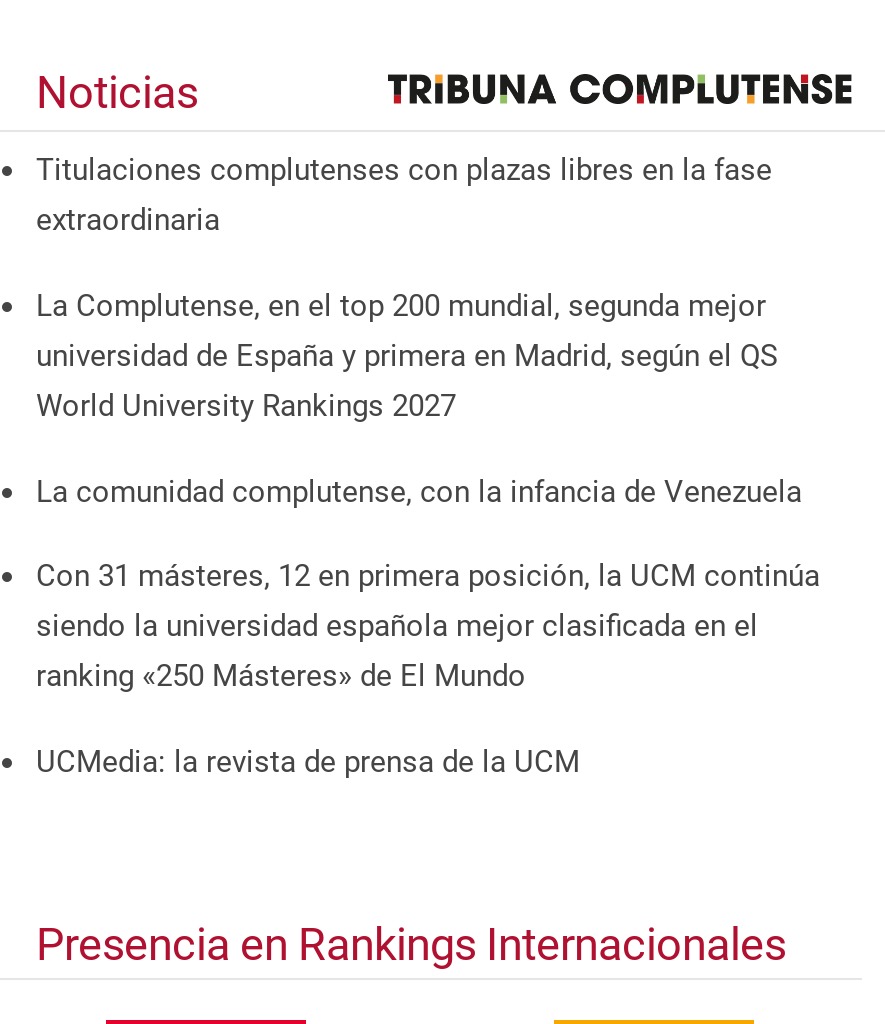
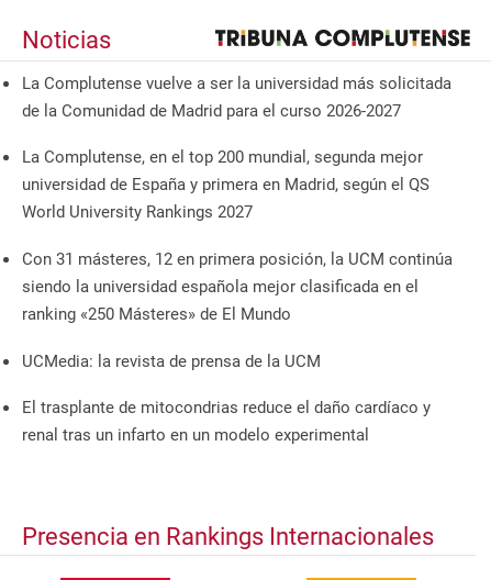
[36,153,772,239] Titulaciones complutenses con plazas libres en la fase | extraordinaria -> [22,73,451,121] La Complutense vuelve a ser la universidad más solicitada | de la Comunidad de Madrid para el curso 2026-2027
[36,473,802,509] La comunidad complutense, con la infancia de Venezuela -> none
moved [36,558,820,779] -> [22,249,453,371]: Con 31 másteres, 12 en primera posición, la UCM continúa | siendo la universidad española mejor clasificada en el | ranking «250 Másteres» de El Mundo | UCMedia: la revista de prensa de la UCM
none -> [22,398,431,445] El trasplante de mitocondrias reduce el daño cardíaco y | renal tras un infarto en un modelo experimental

